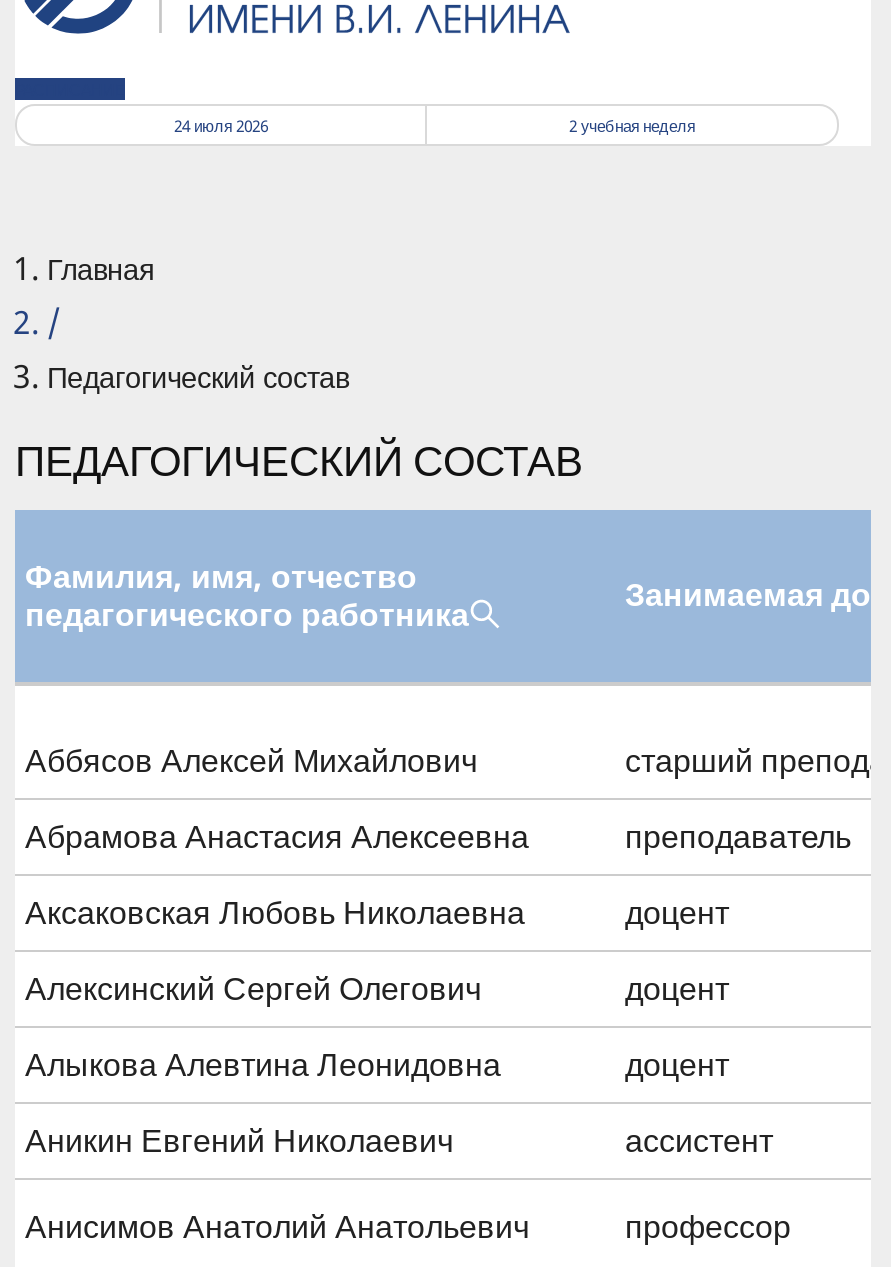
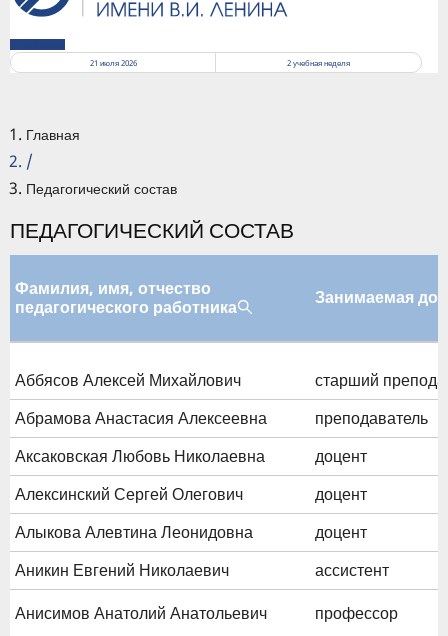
[174,113,268,135] 24 июля 2026 -> [89,57,136,68] 21 июля 2026

